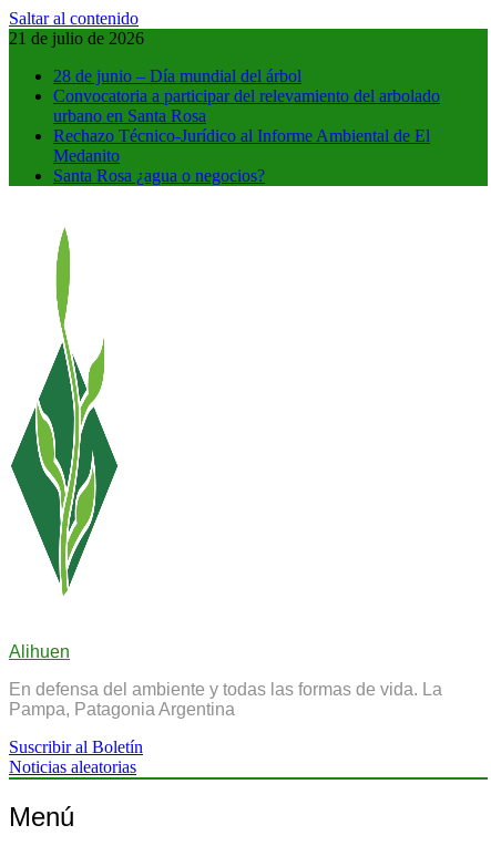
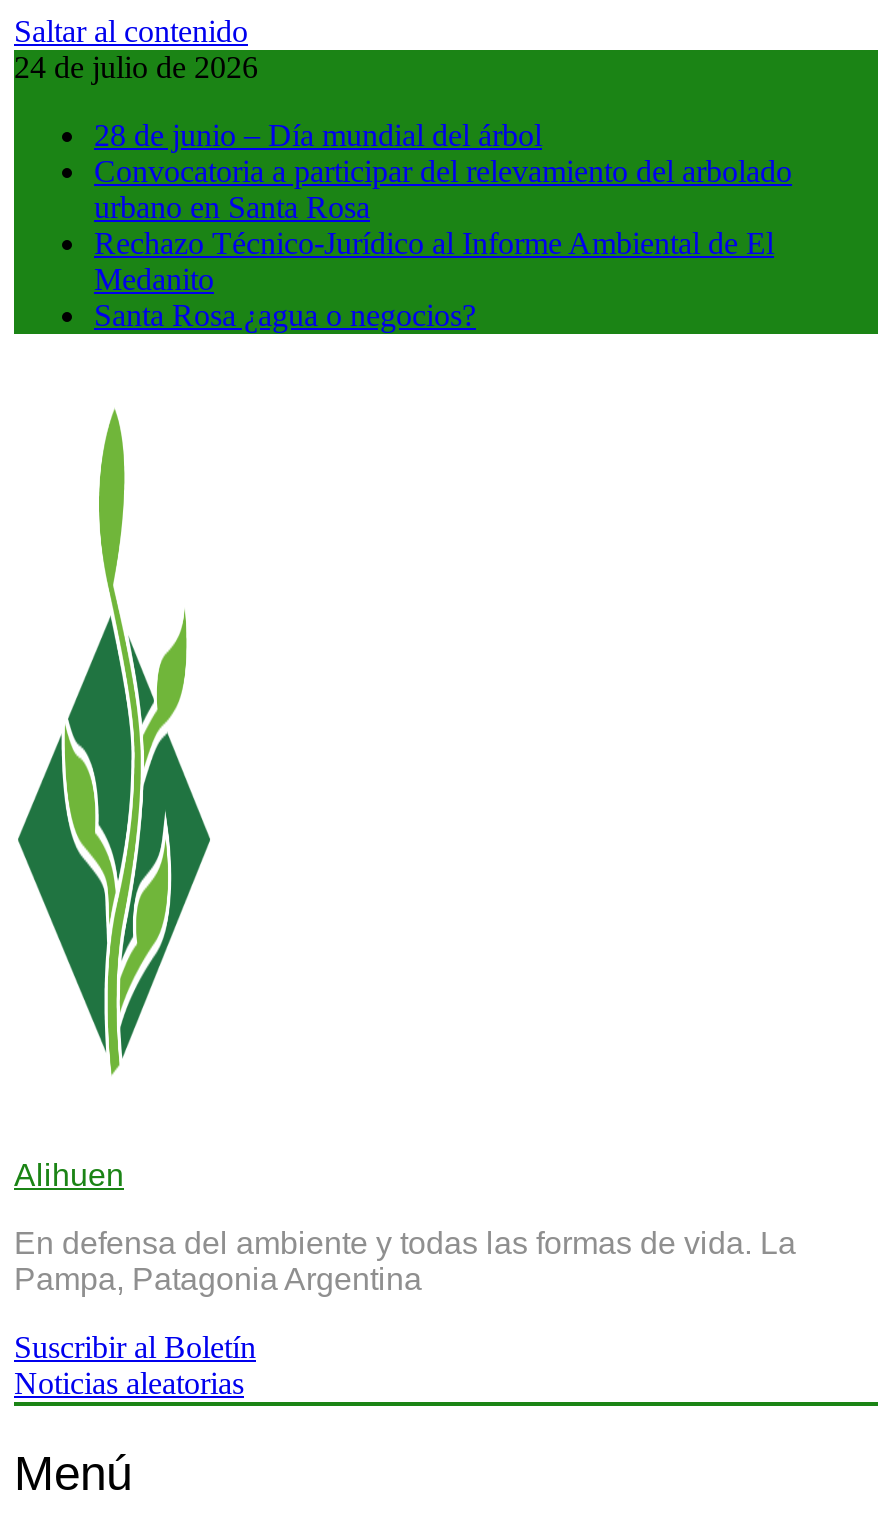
[9,29,144,48] 21 de julio de 2026 -> [14,50,258,84] 24 de julio de 2026

